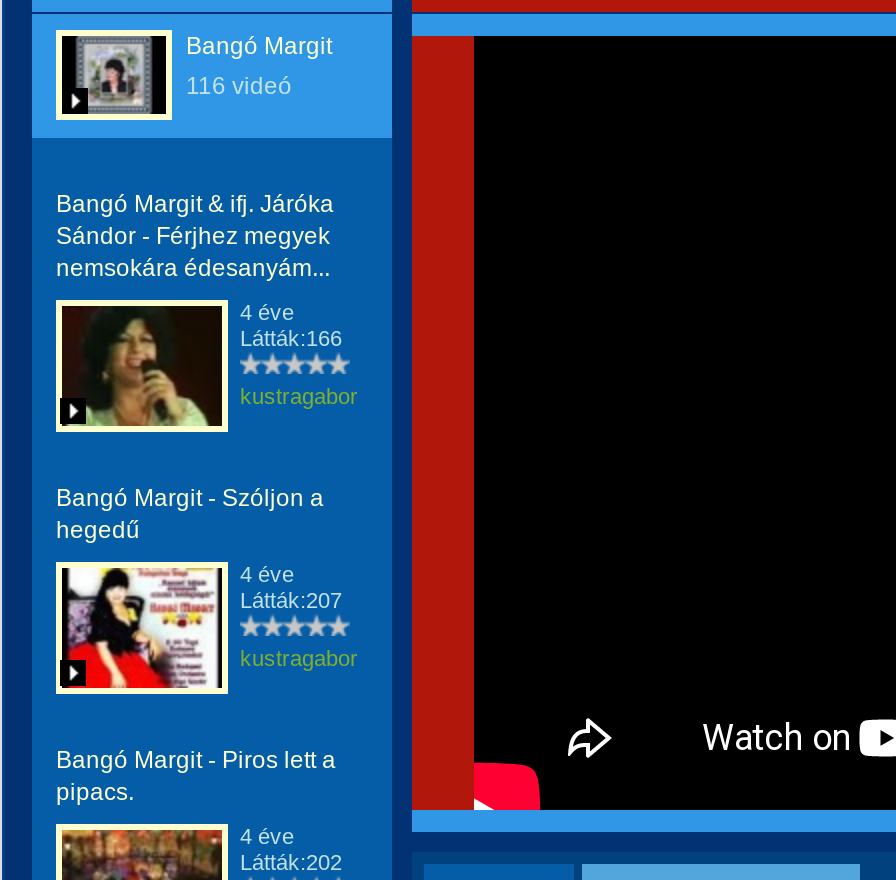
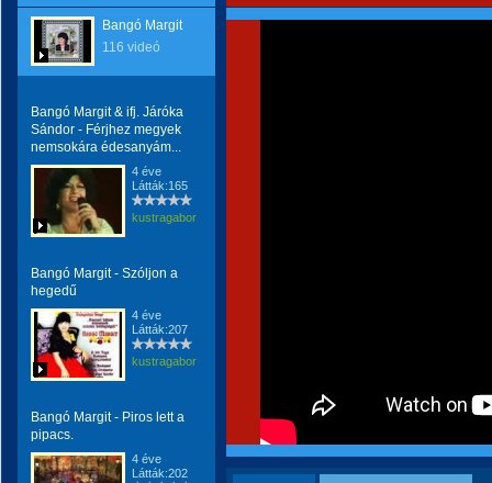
[240,326,342,350] Látták:166 -> [132,179,188,192] Látták:165

